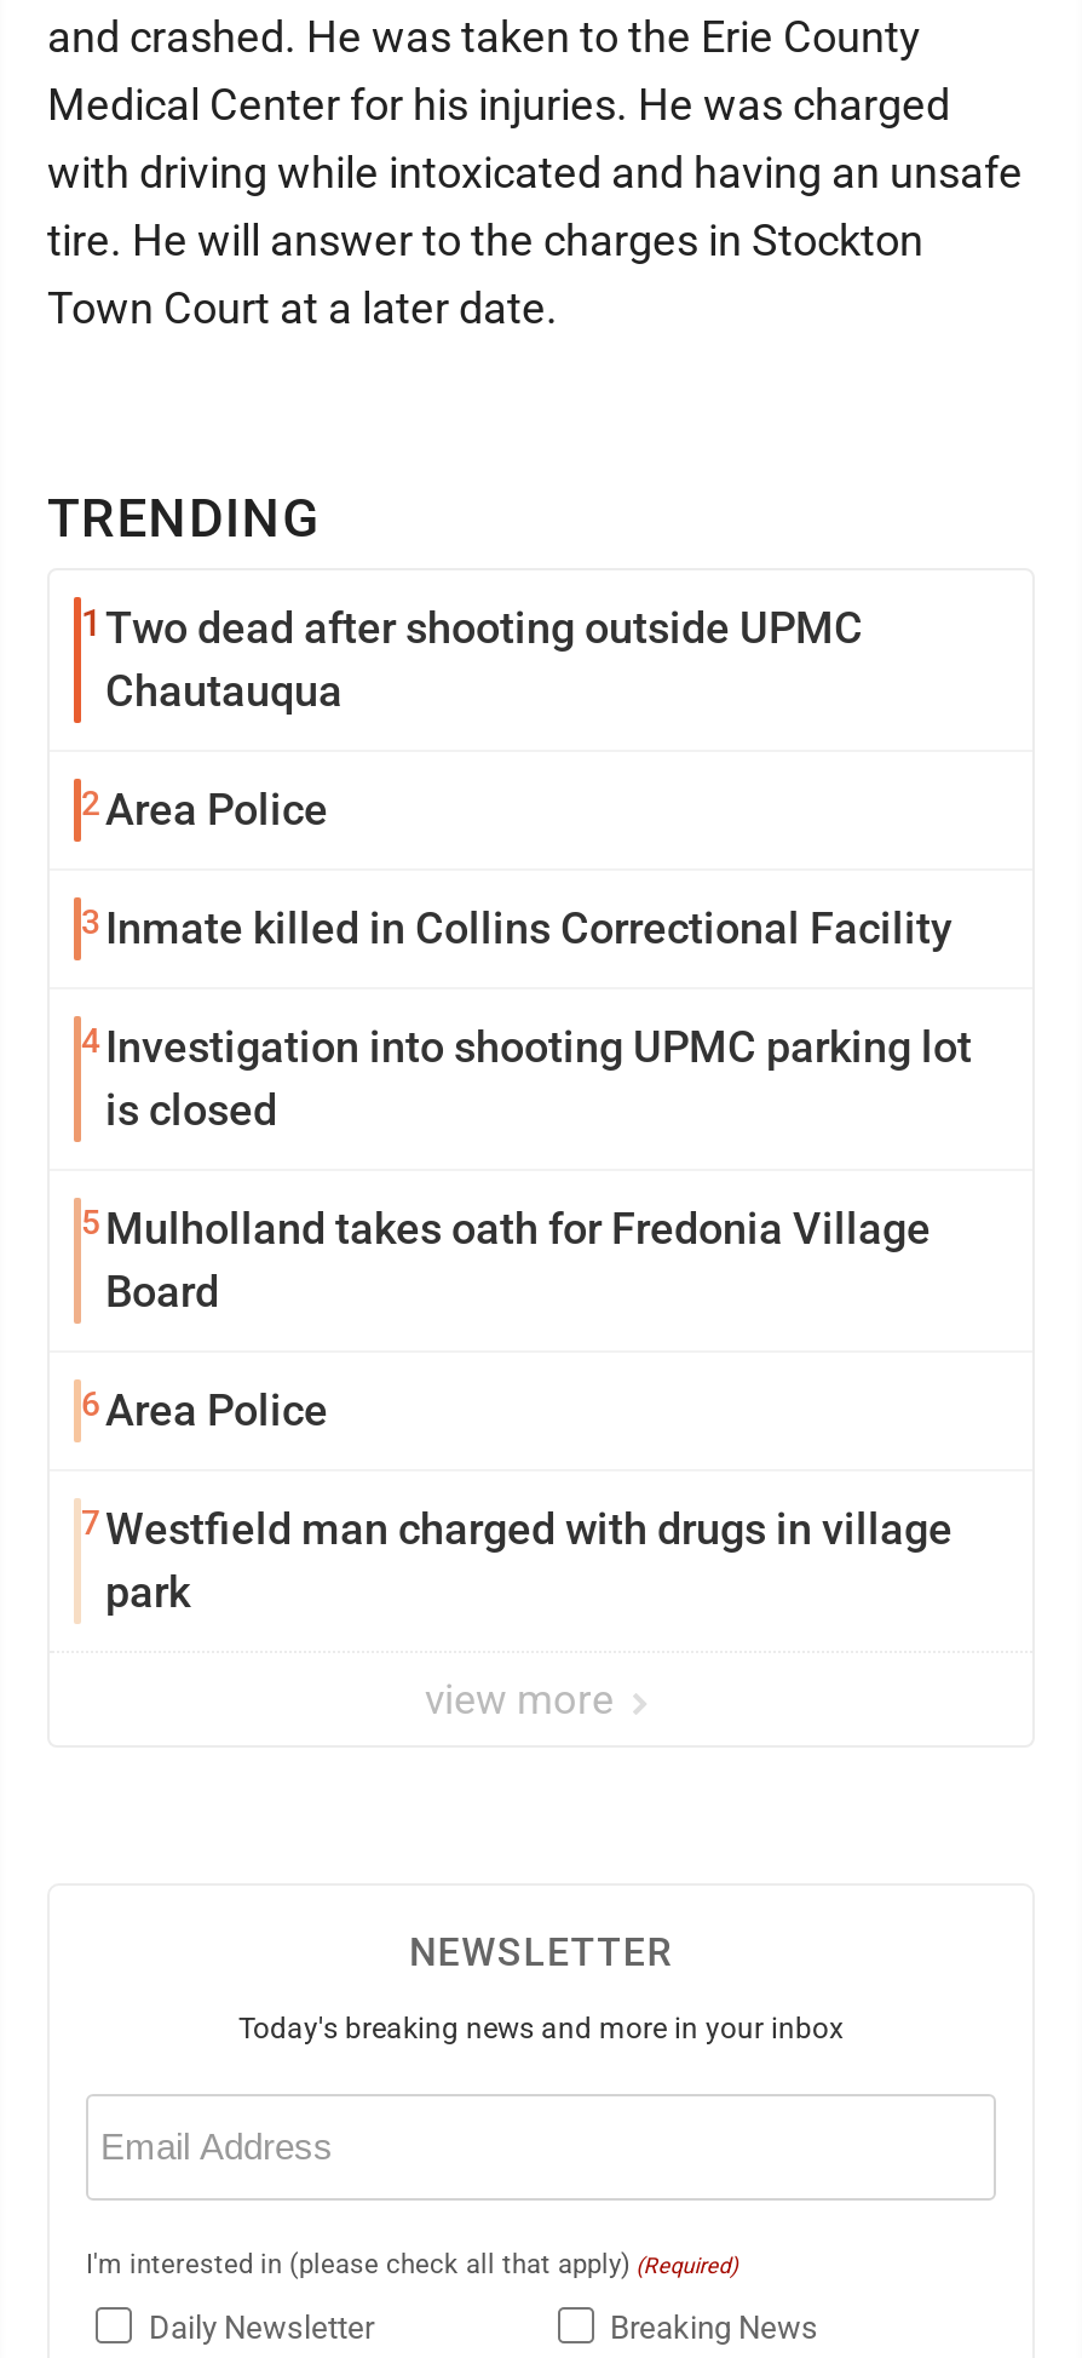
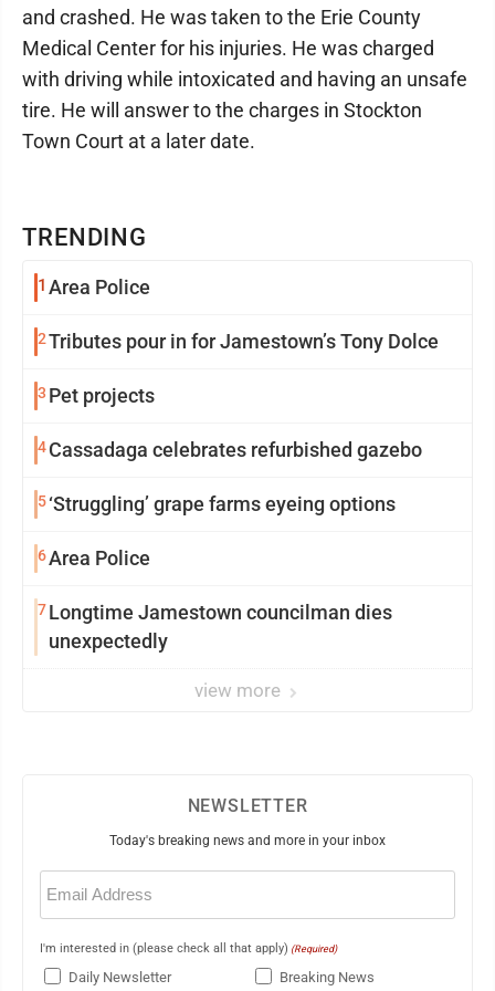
[81,602,863,716] 1 Two dead after shooting outside UPMC | Chautauqua -> [38,275,150,299] 1 Area Police
[81,784,328,834] 2 Area Police -> [38,330,439,353] 2 Tributes pour in for Jamestown’s Tony Dolce
[81,902,952,953] 3 Inmate killed in Collins Correctional Facility -> [38,384,155,407] 3 Pet projects
[81,1021,972,1135] 4 Investigation into shooting UPMC parking lot | is closed -> [38,438,422,461] 4 Cassadaga celebrates refurbished gazebo
[81,1203,931,1316] 5 Mulholland takes oath for Fredonia Village | Board -> [38,492,396,515] 5 ‘Struggling’ grape farms eyeing options
[81,1503,952,1617] 7 Westfield man charged with drugs in village | park -> [38,601,392,653] 7 Longtime Jamestown councilman dies | unexpectedly

